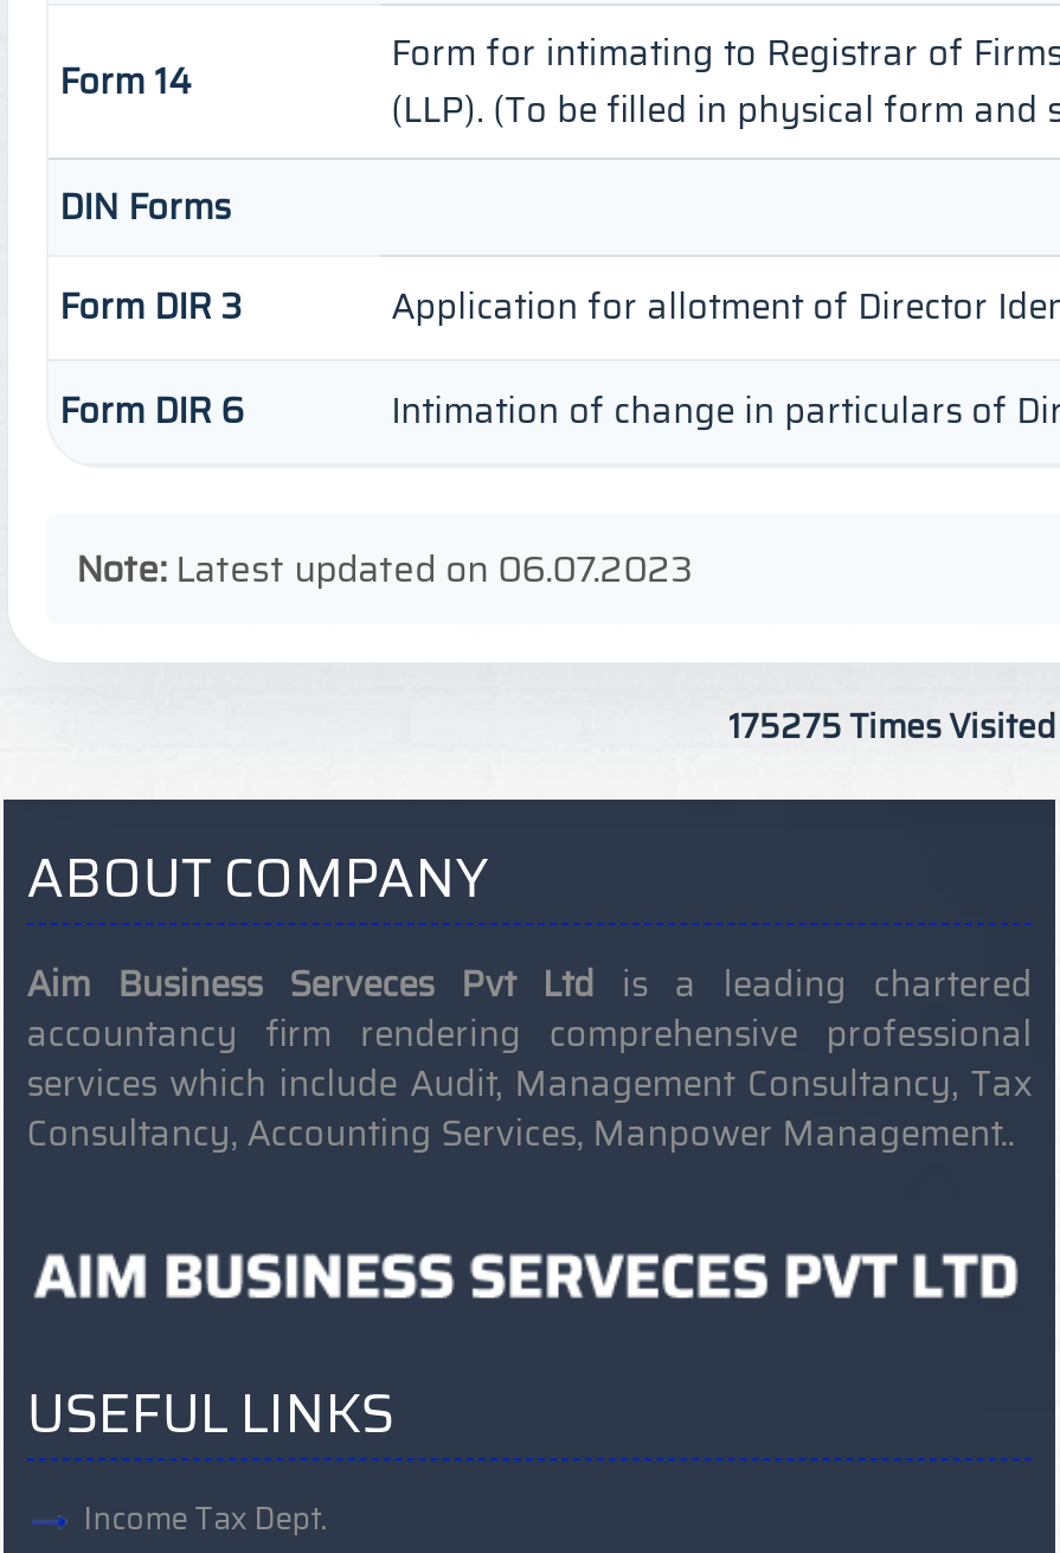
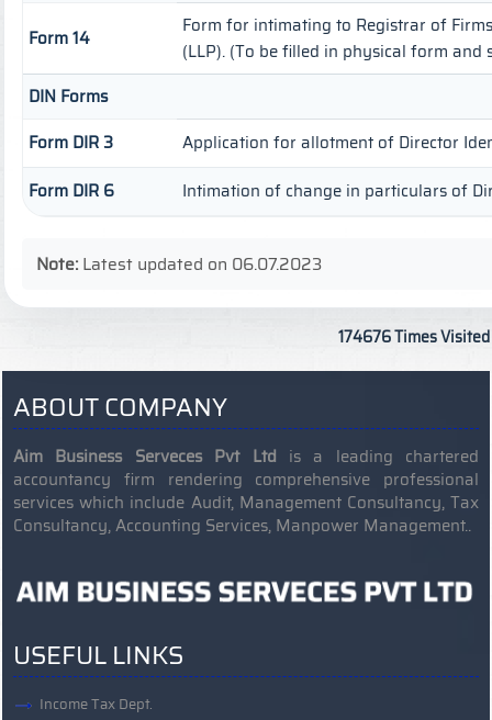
[728,700,1055,752] 175275 Times Visited -> [338,325,490,349] 174676 Times Visited

